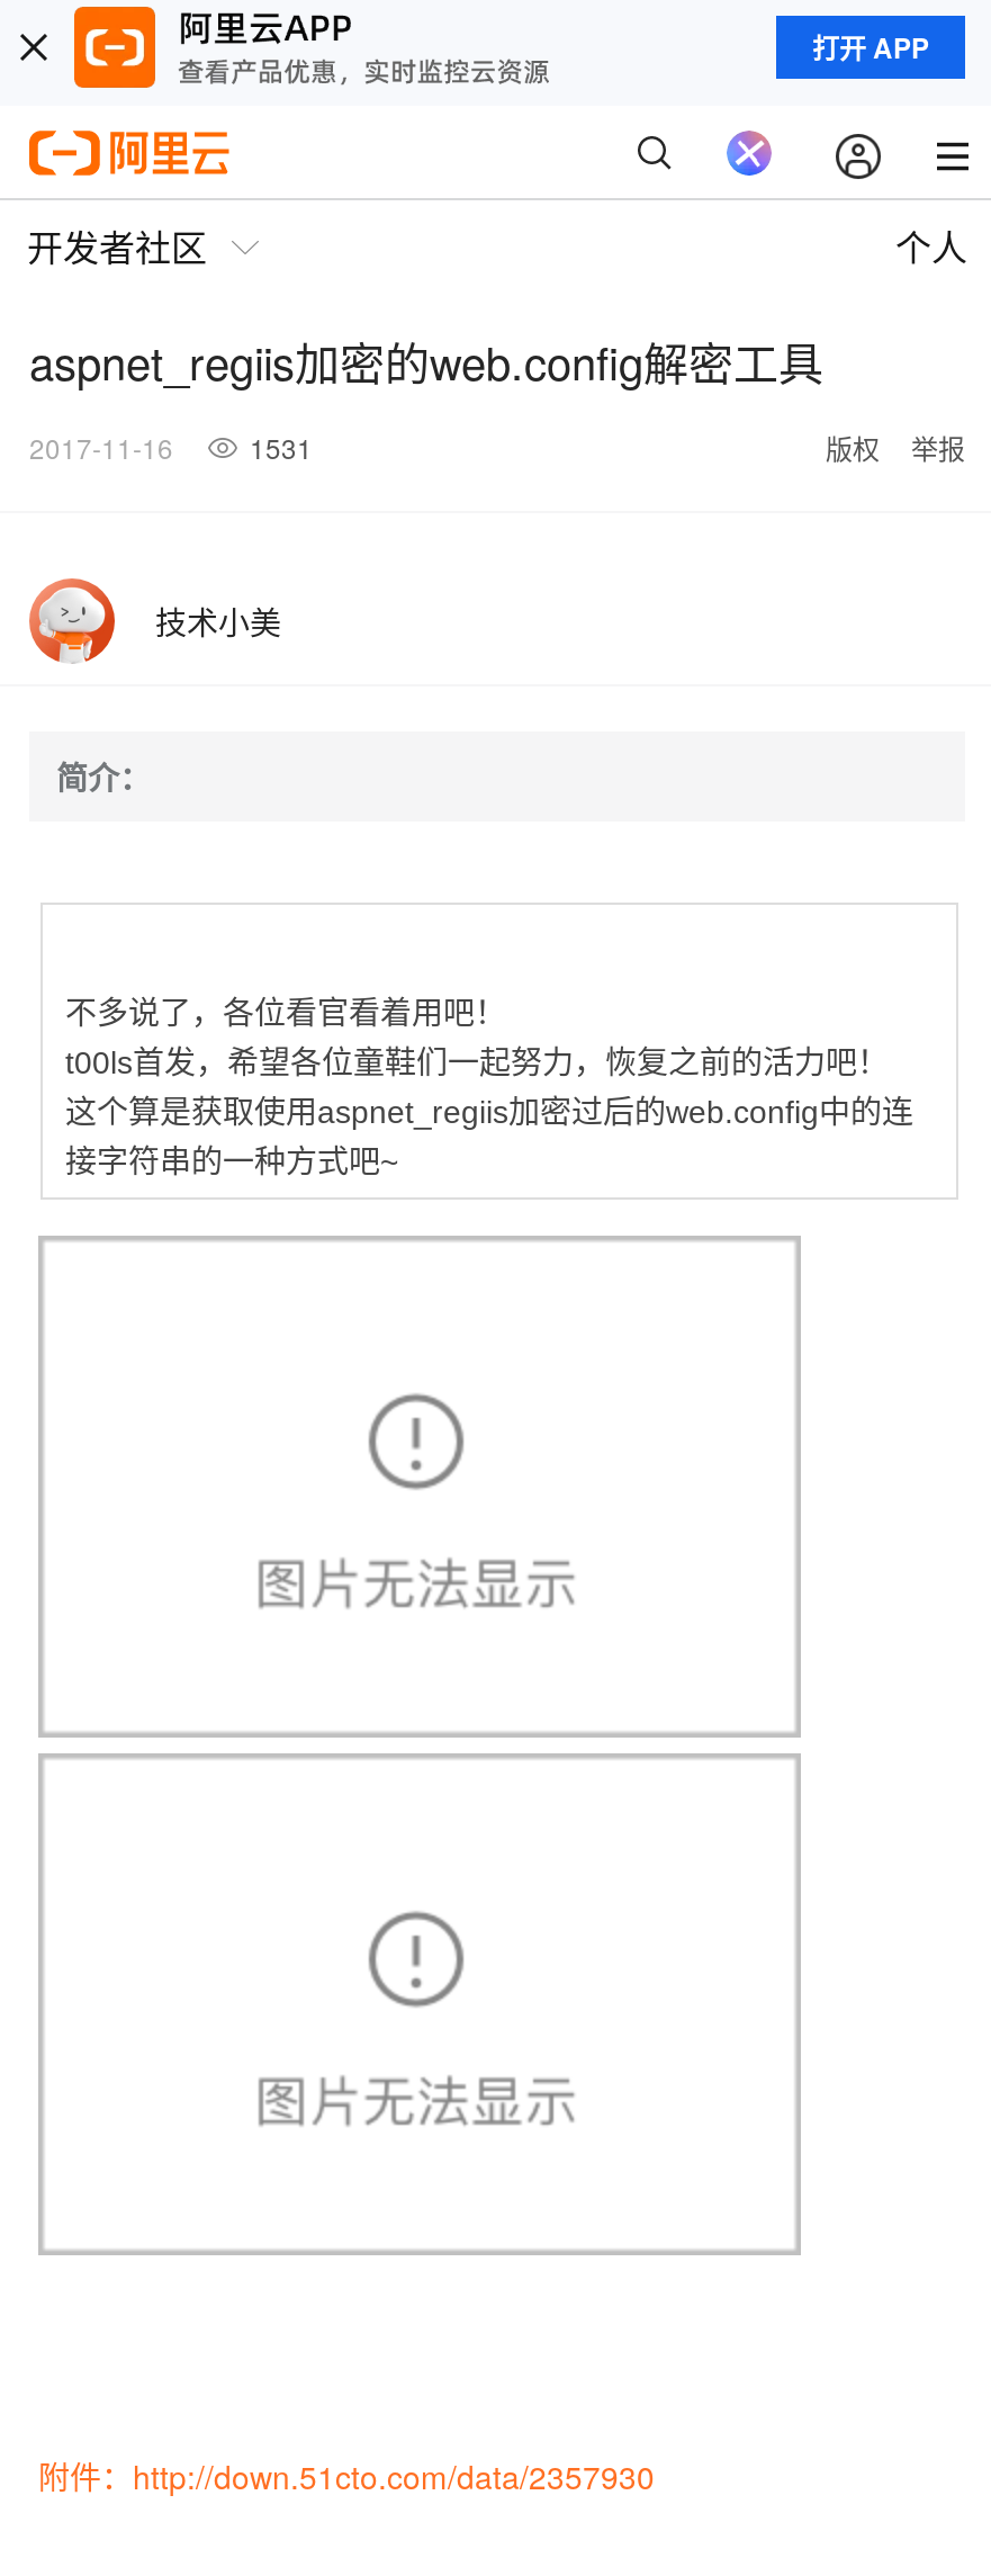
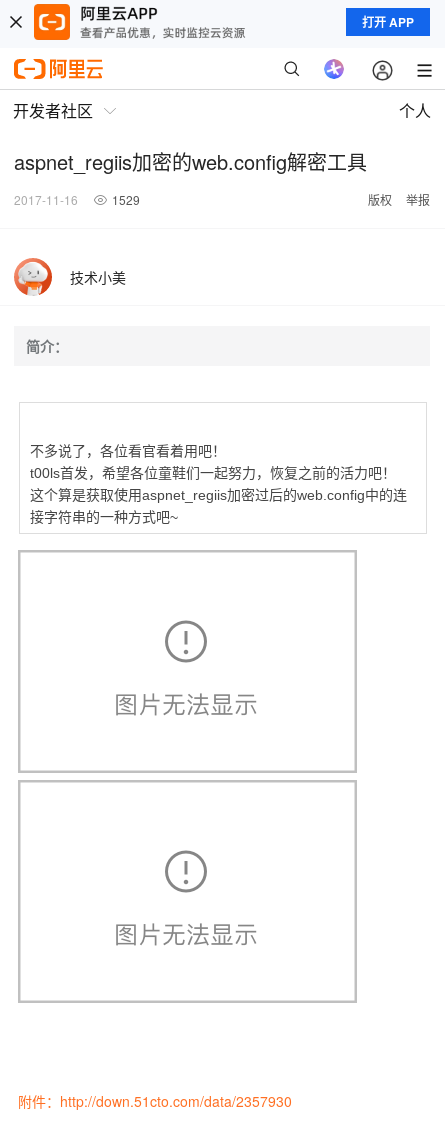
[29,428,313,466] 2017-11-16 1531 -> [14,191,140,208] 2017-11-16 1529

